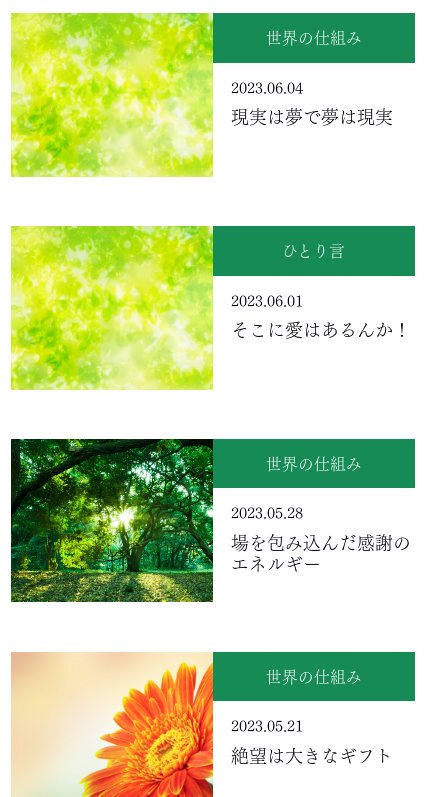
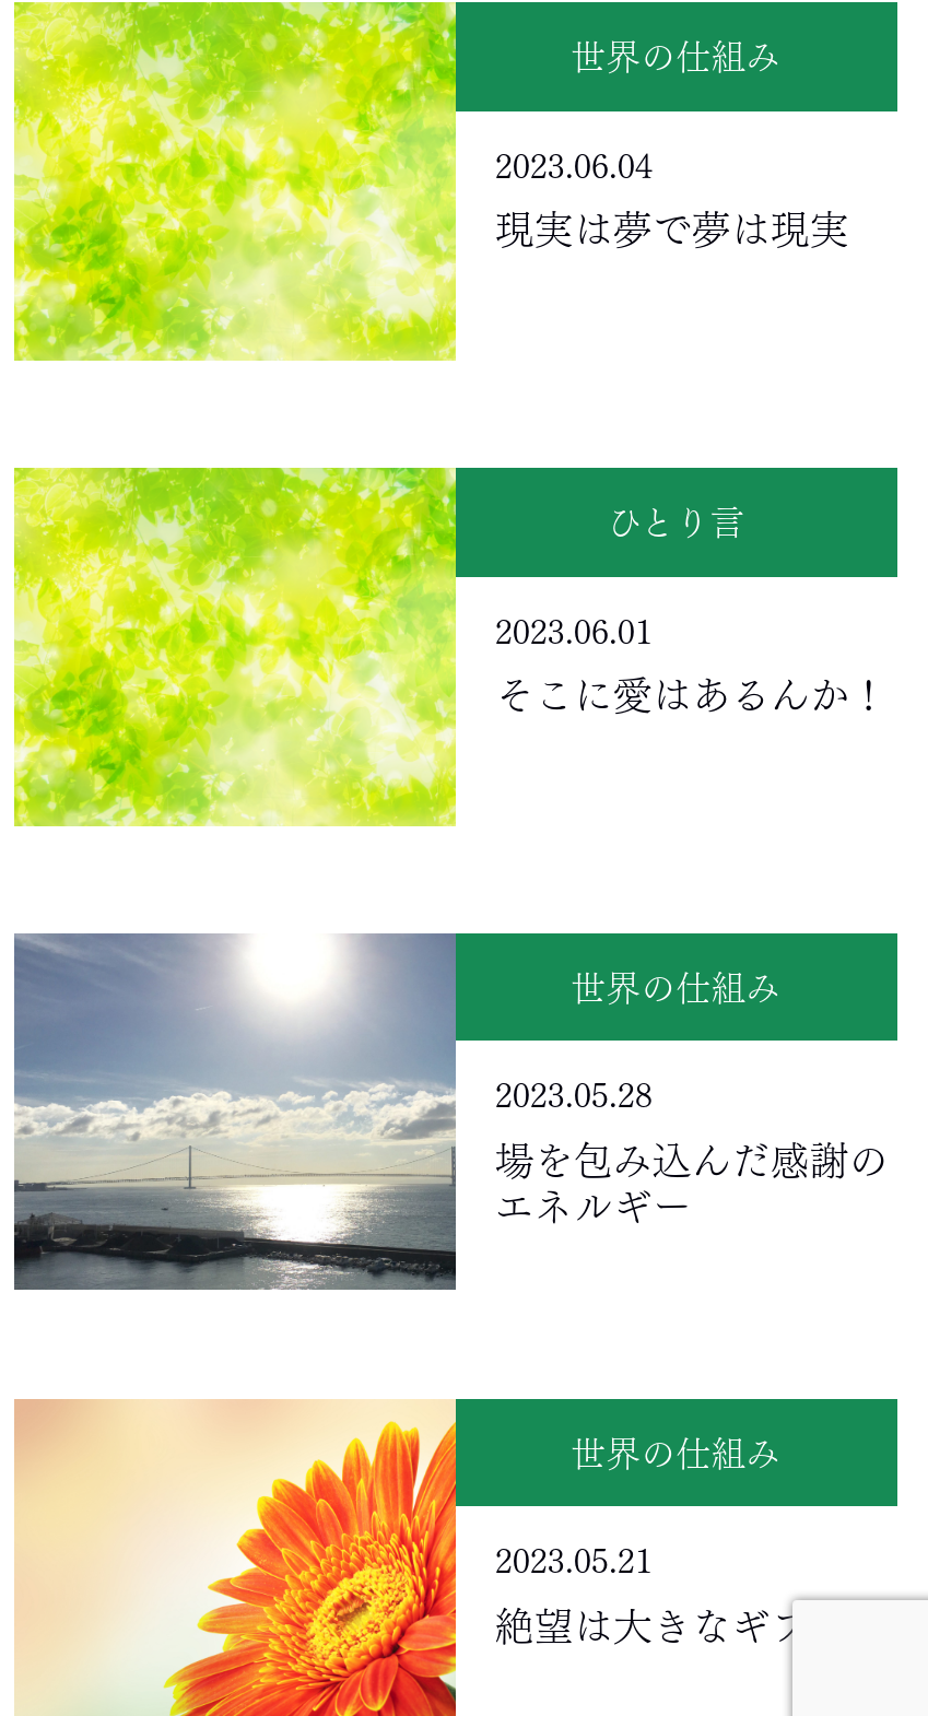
[10,438,214,603] [image] -> [12,931,458,1292] [image]

